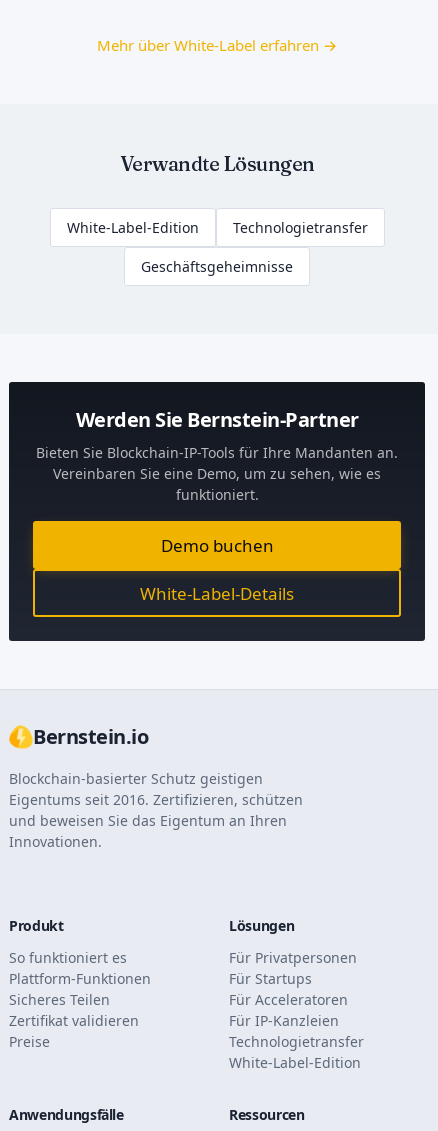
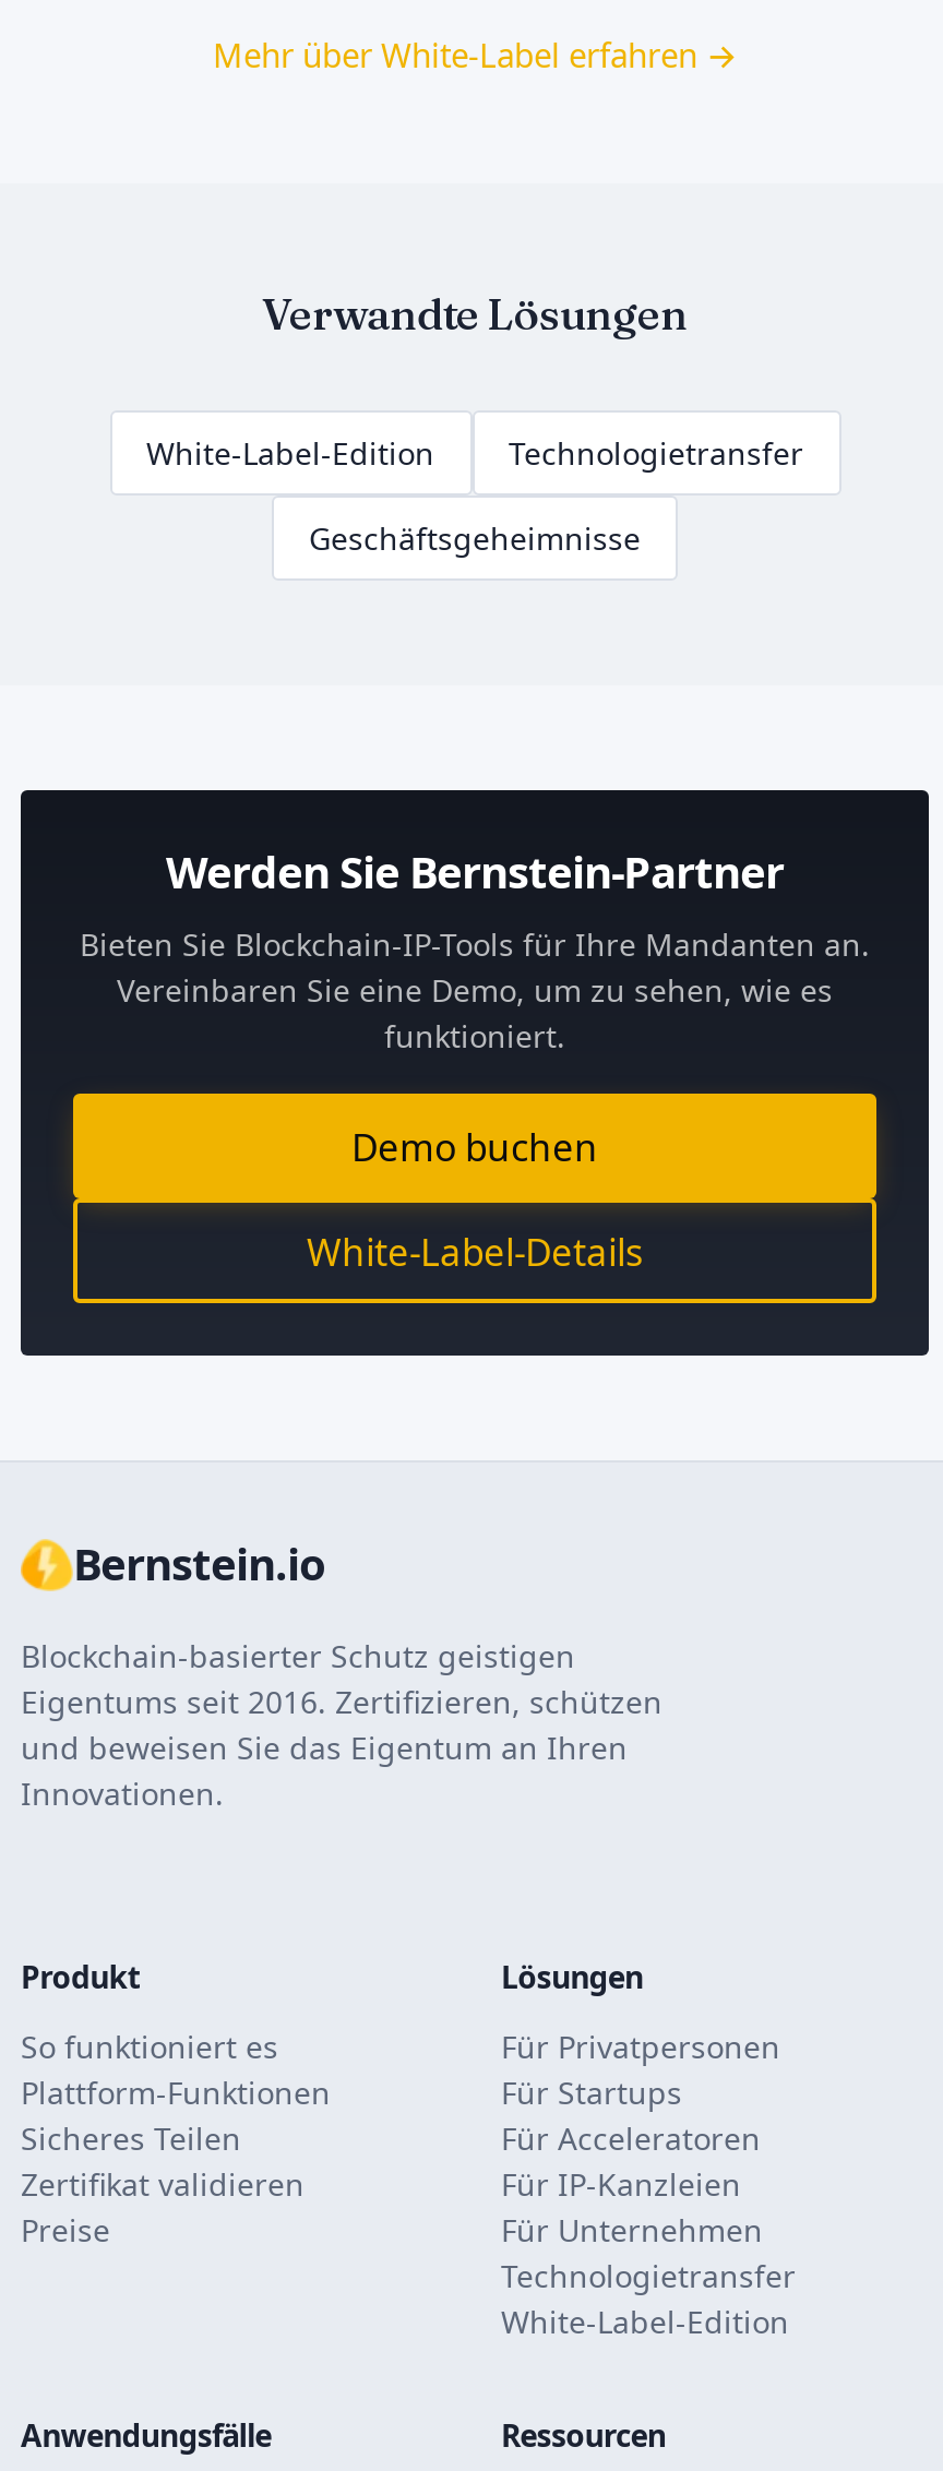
none -> [501,2209,763,2251] Für Unternehmen

